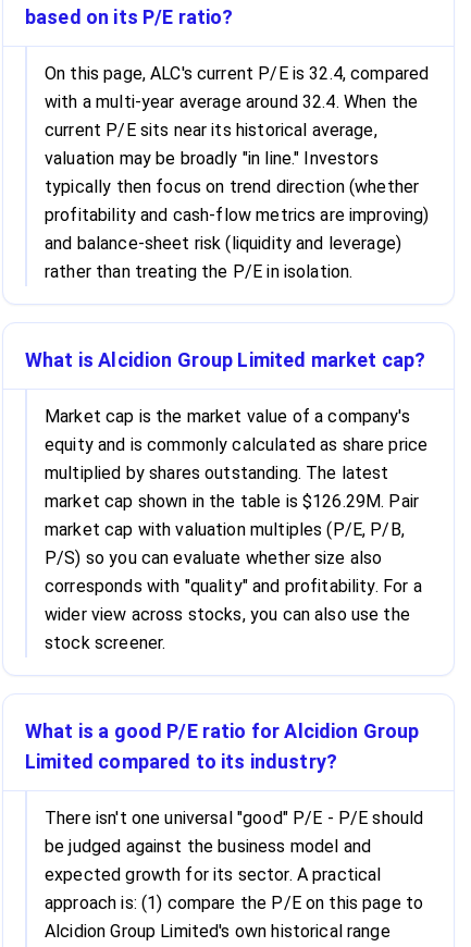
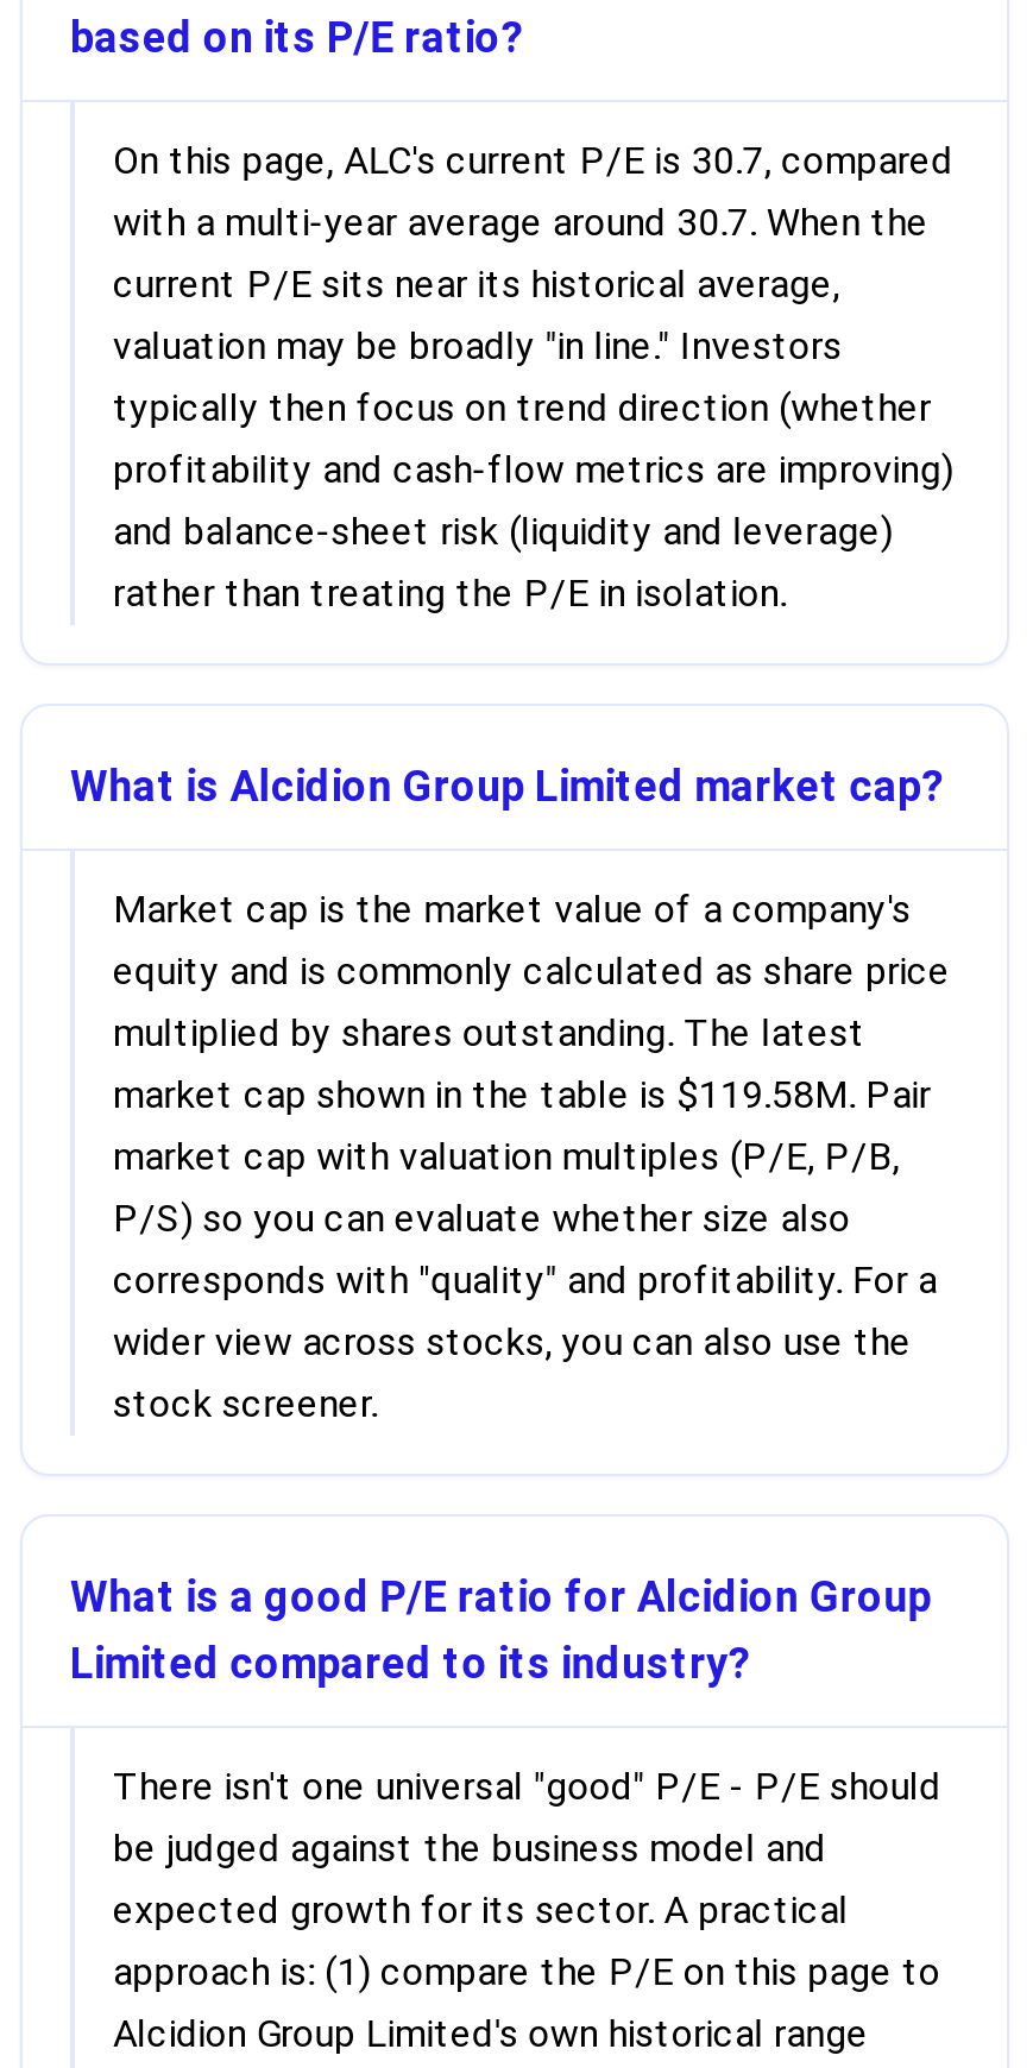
[45,63,429,84] On this page, ALC's current P/E is 32.4, compared -> [113,138,953,183] On this page, ALC's current P/E is 30.7, compared
[45,91,418,112] with a multi-year average around 32.4. When the -> [113,200,929,245] with a multi-year average around 30.7. When the
[45,491,419,512] market cap shown in the table is $126.29M. Pair -> [113,1072,931,1117] market cap shown in the table is $119.58M. Pair

